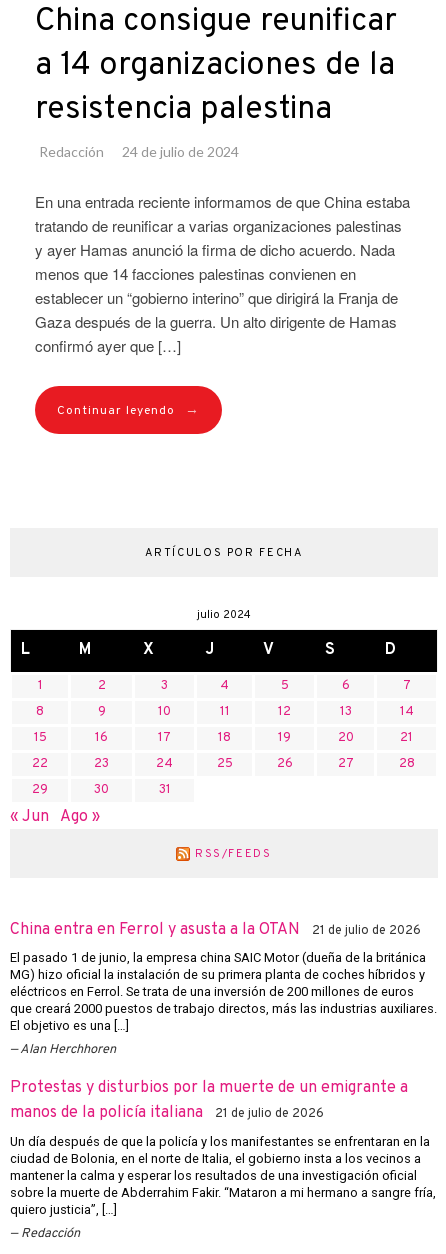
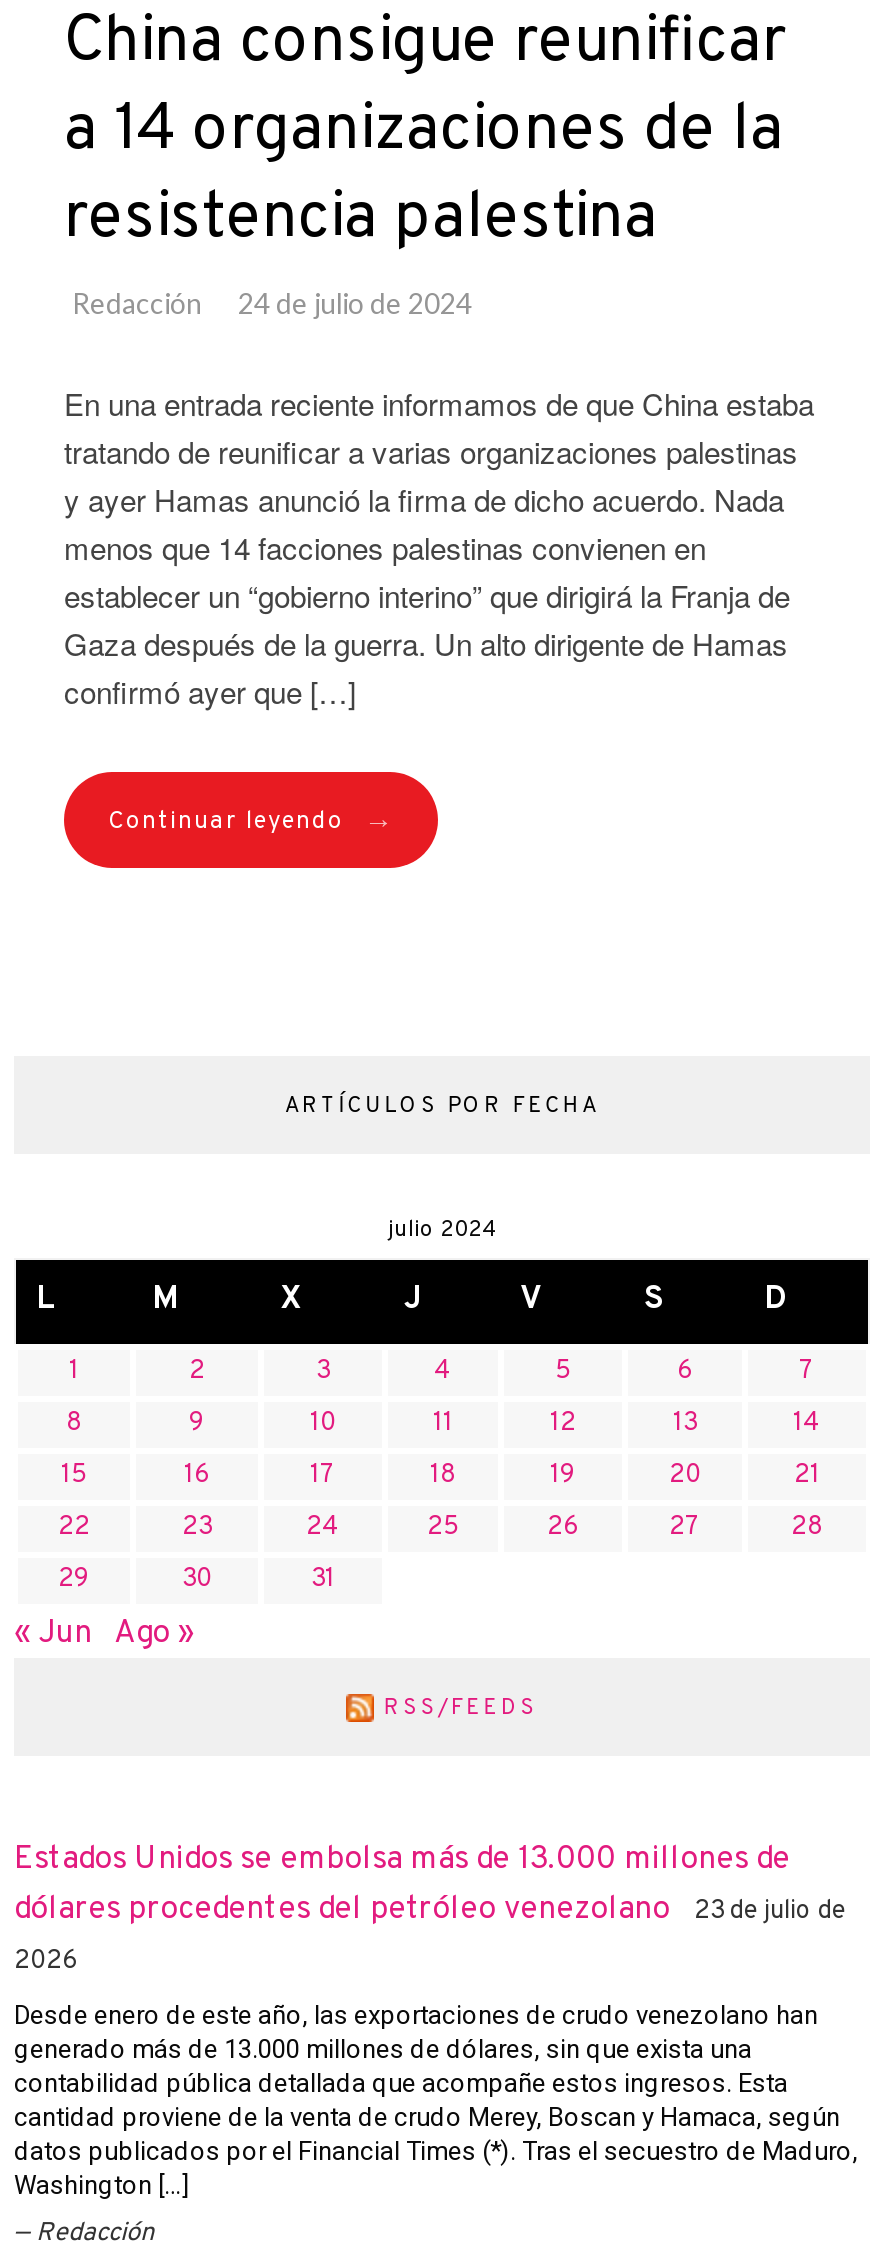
[10,920,437,1217] China entra en Ferrol y asusta a la OTAN | 21 de julio de 2026 | El pasado 1 de junio, la empresa china SAIC Motor (dueña de la británica | MG) hizo oficial la instalación de su primera planta de coches híbridos y | eléctricos en Ferrol. Se trata de una inversión de 200 millones de euros | que creará 2000 puestos de trabajo directos, más las industrias auxiliares. | El objetivo es una […] | Alan Herchhoren | Protestas y disturbios por la muerte de un emigrante a | manos de la policía italiana | 21 de julio de 2026 | Un día después de que la policía y los manifestantes se enfrentaran en la | ciudad de Bolonia, en el norte de Italia, el gobierno insta a los vecinos a | mantener la calma y esperar los resultados de una investigación oficial | sobre la muerte de Abderrahim Fakir. “Mataron a mi hermano a sangre fría, | quiero justicia”, […] -> [14,1839,858,2200] Estados Unidos se embolsa más de 13.000 millones de | dólares procedentes del petróleo venezolano | 23 de julio de | 2026 | Desde enero de este año, las exportaciones de crudo venezolano han | generado más de 13.000 millones de dólares, sin que exista una | contabilidad pública detallada que acompañe estos ingresos. Esta | cantidad proviene de la venta de crudo Merey, Boscan y Hamaca, según | datos publicados por el Financial Times (*). Tras el secuestro de Maduro, | Washington […]

